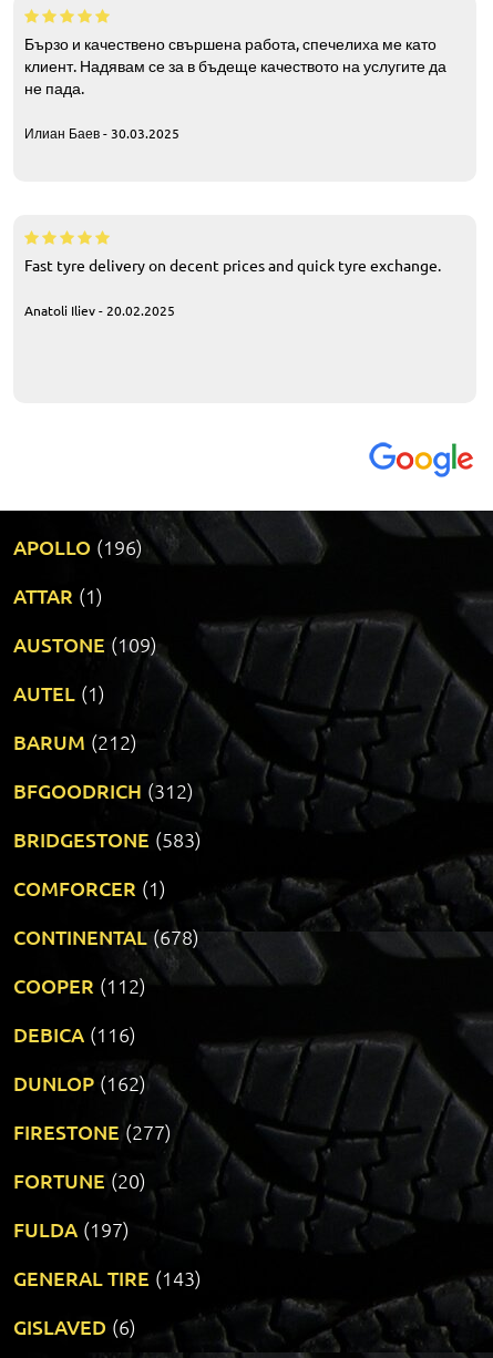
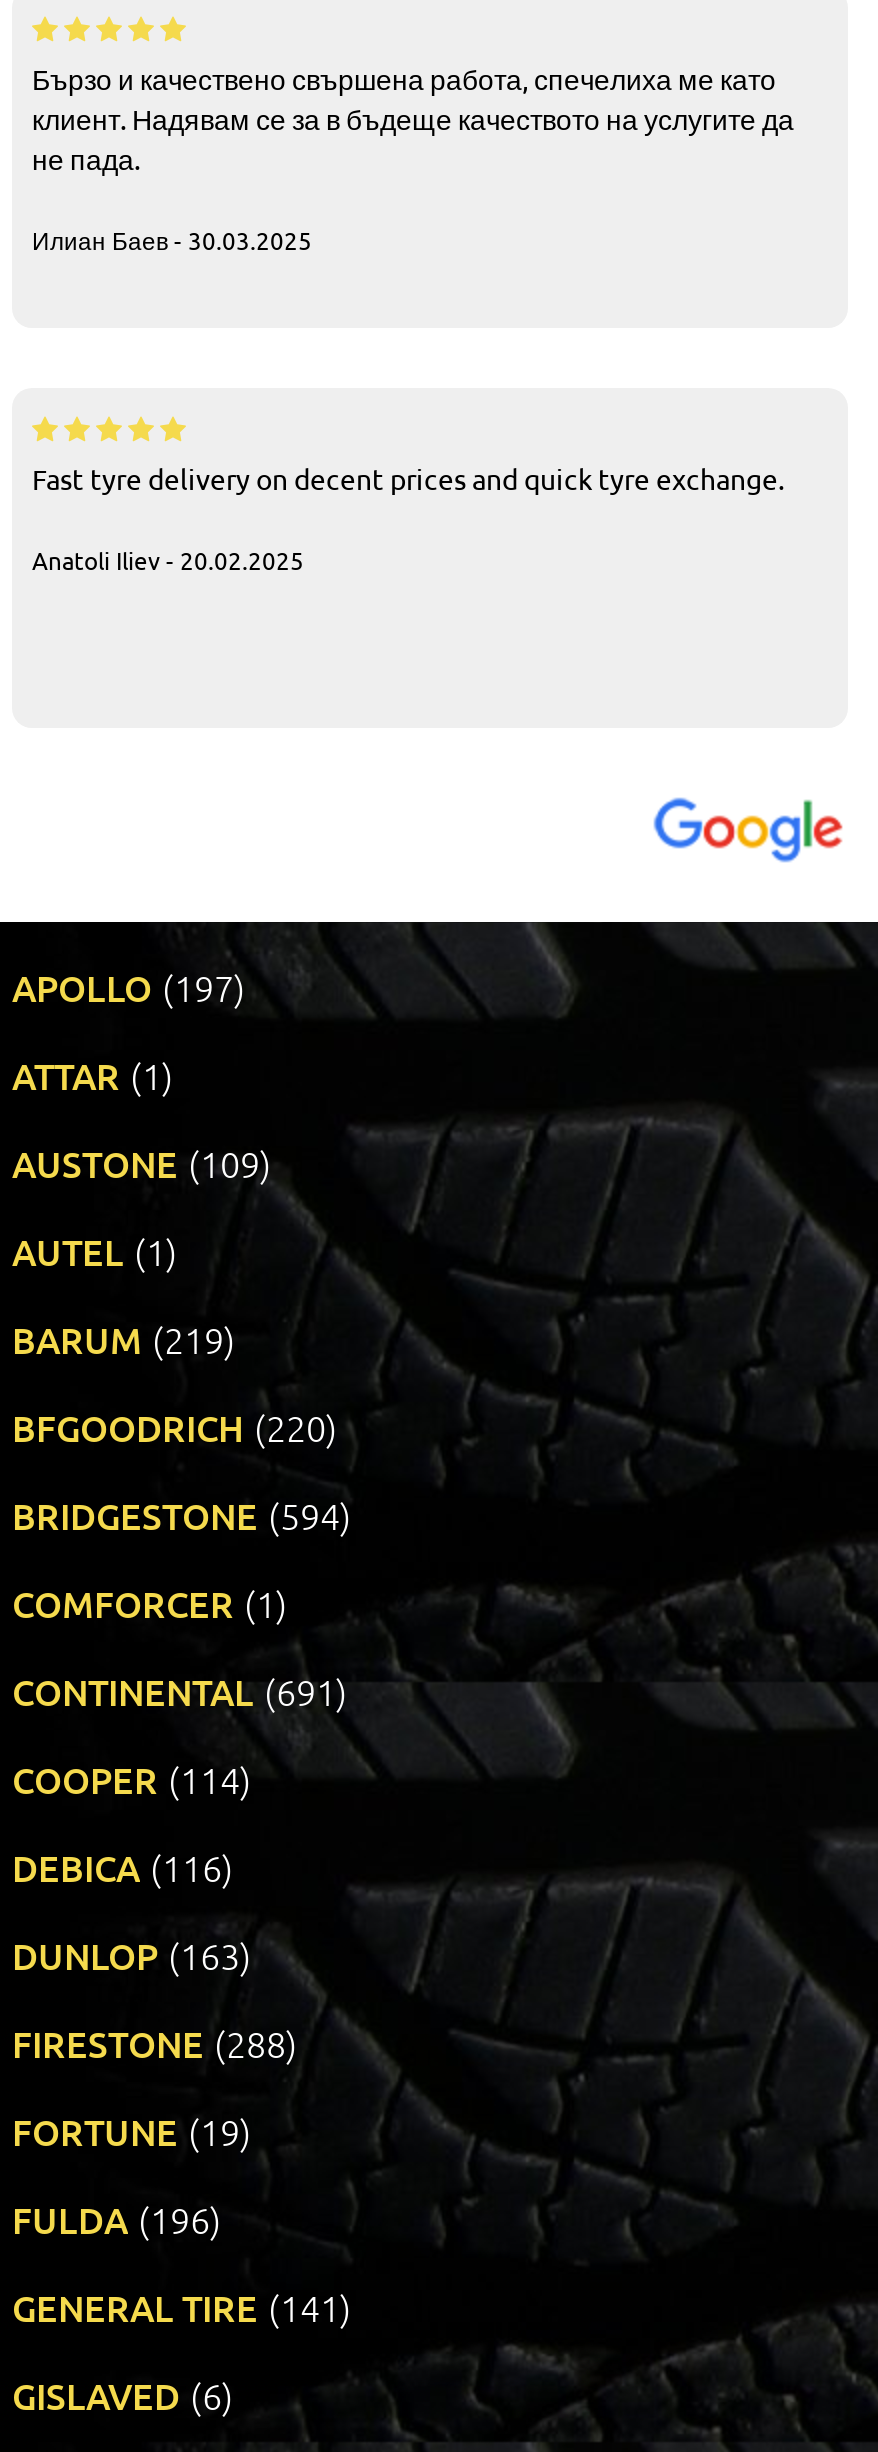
[13,534,143,559] APOLLO (196) -> [12,964,246,1010] APOLLO (197)
[13,729,137,754] BARUM (212) -> [12,1316,236,1362] BARUM (219)
[13,778,194,803] BFGOODRICH (312) -> [12,1404,338,1450] BFGOODRICH (220)
[13,826,202,852] BRIDGESTONE (583) -> [12,1492,352,1538] BRIDGESTONE (594)
[13,924,199,949] CONTINENTAL (678) -> [12,1668,348,1714] CONTINENTAL (691)
[13,973,146,998] COOPER (112) -> [12,1756,252,1802] COOPER (114)
[13,1070,146,1095] DUNLOP (162) -> [12,1932,252,1978] DUNLOP (163)
[13,1119,172,1144] FIRESTONE (277) -> [12,2020,298,2066] FIRESTONE (288)
[13,1167,146,1193] FORTUNE (20) -> [12,2108,252,2154] FORTUNE (19)
[13,1216,130,1242] FULDA (197) -> [12,2196,222,2242] FULDA (196)
[13,1265,202,1290] GENERAL TIRE (143) -> [12,2284,352,2330] GENERAL TIRE (141)

